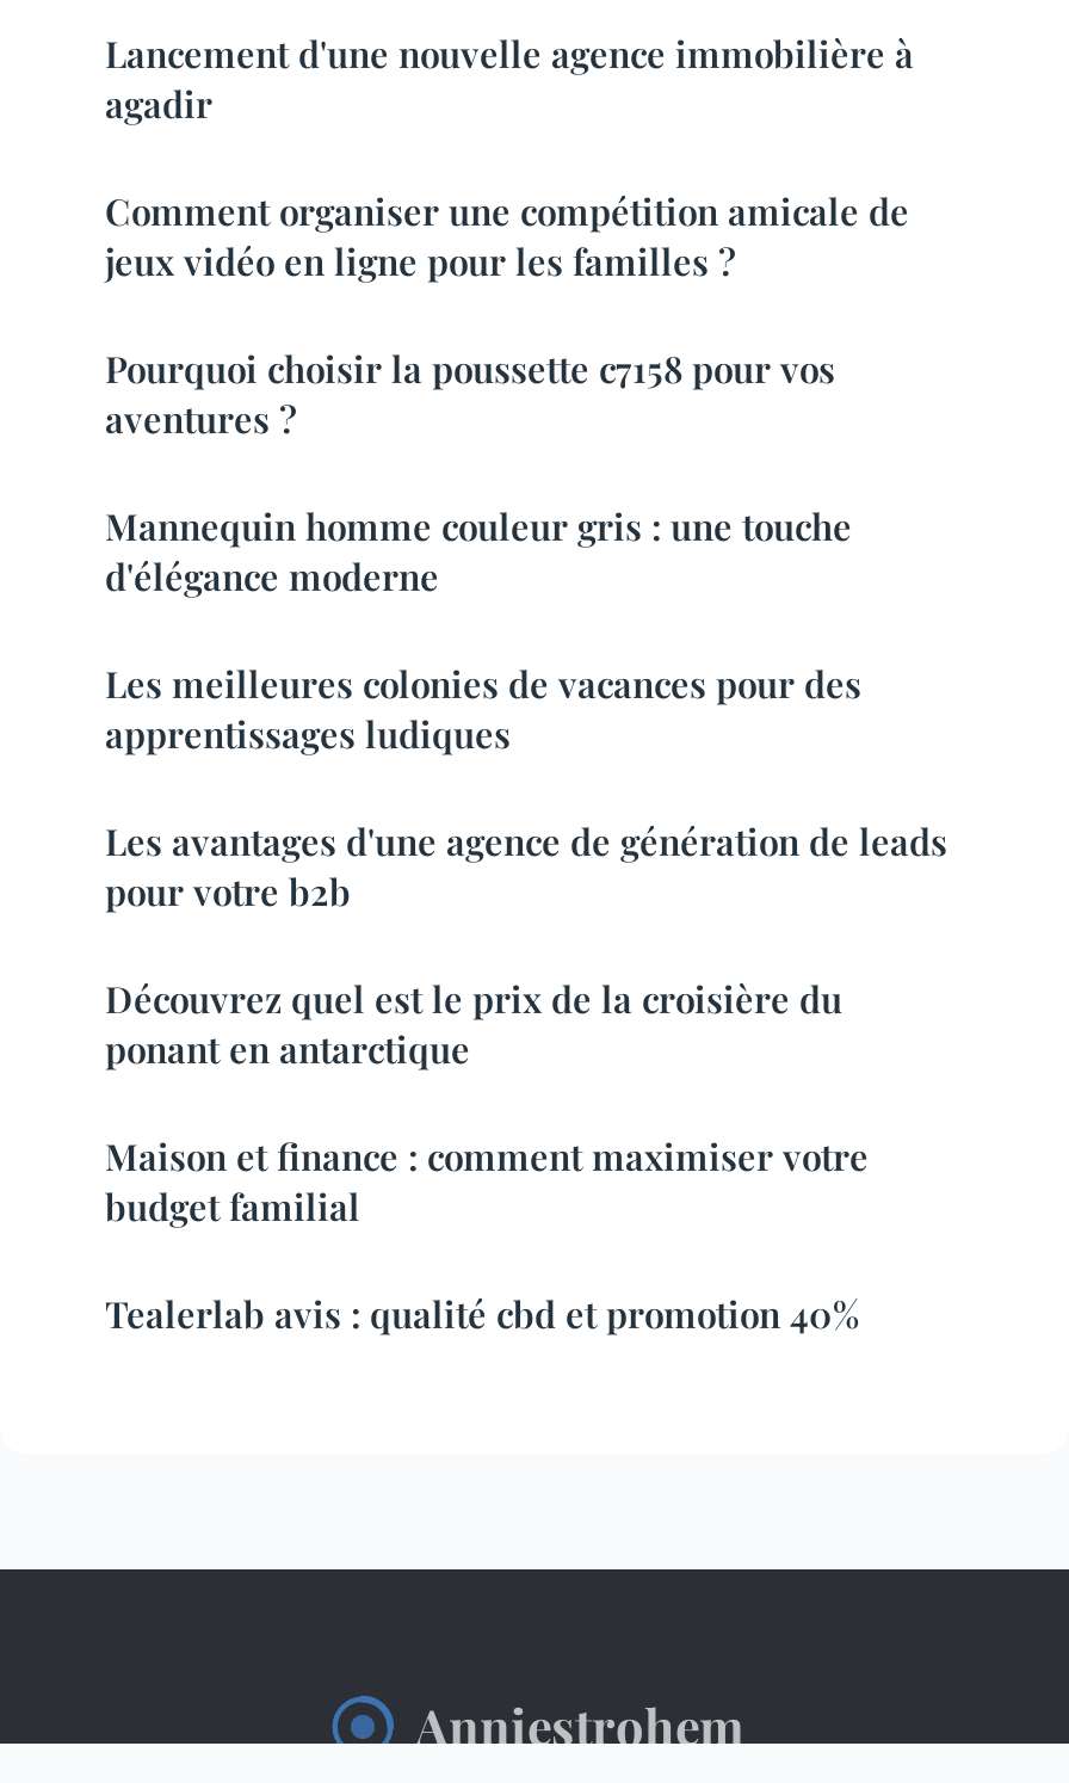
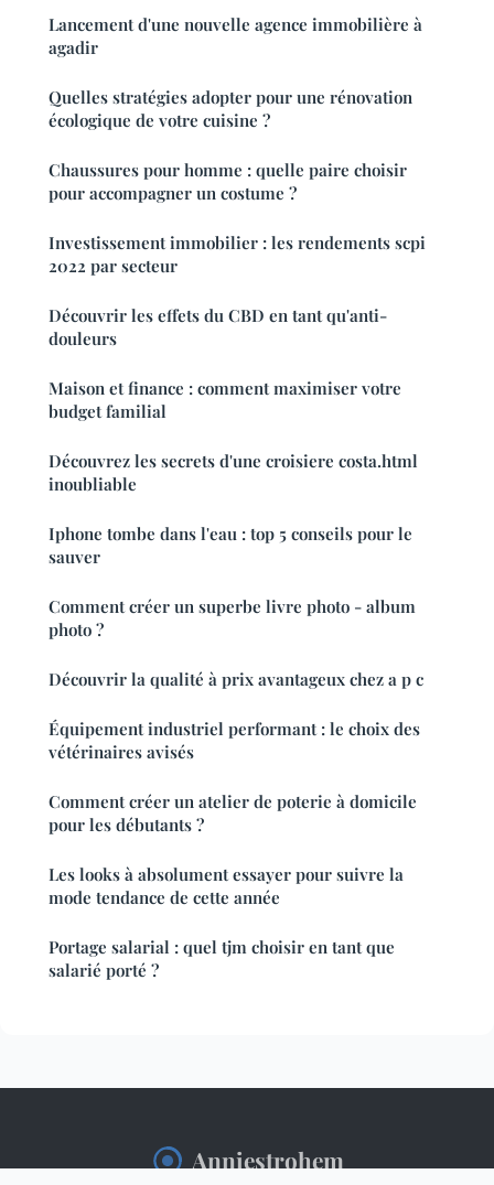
[105,188,947,1073] Comment organiser une compétition amicale de | jeux vidéo en ligne pour les familles ? | Pourquoi choisir la poussette c7158 pour vos | aventures ? | Mannequin homme couleur gris : une touche | d'élégance moderne | Les meilleures colonies de vacances pour des | apprentissages ludiques | Les avantages d'une agence de génération de leads | pour votre b2b | Découvrez quel est le prix de la croisière du | ponant en antarctique -> [49,86,426,350] Quelles stratégies adopter pour une rénovation | écologique de votre cuisine ? | Chaussures pour homme : quelle paire choisir | pour accompagner un costume ? | Investissement immobilier : les rendements scpi | 2022 par secteur | Découvrir les effets du CBD en tant qu'anti- | douleurs
moved [105,1133,869,1231] -> [49,377,401,422]: Maison et finance : comment maximiser votre | budget familial
[105,1291,859,1338] Tealerlab avis : qualité cbd et promotion 40% -> [49,450,423,981] Découvrez les secrets d'une croisiere costa.html | inoubliable | Iphone tombe dans l'eau : top 5 conseils pour le | sauver | Comment créer un superbe livre photo - album | photo ? | Découvrir la qualité à prix avantageux chez a p c | Équipement industriel performant : le choix des | vétérinaires avisés | Comment créer un atelier de poterie à domicile | pour les débutants ? | Les looks à absolument essayer pour suivre la | mode tendance de cette année | Portage salarial : quel tjm choisir en tant que | salarié porté ?

